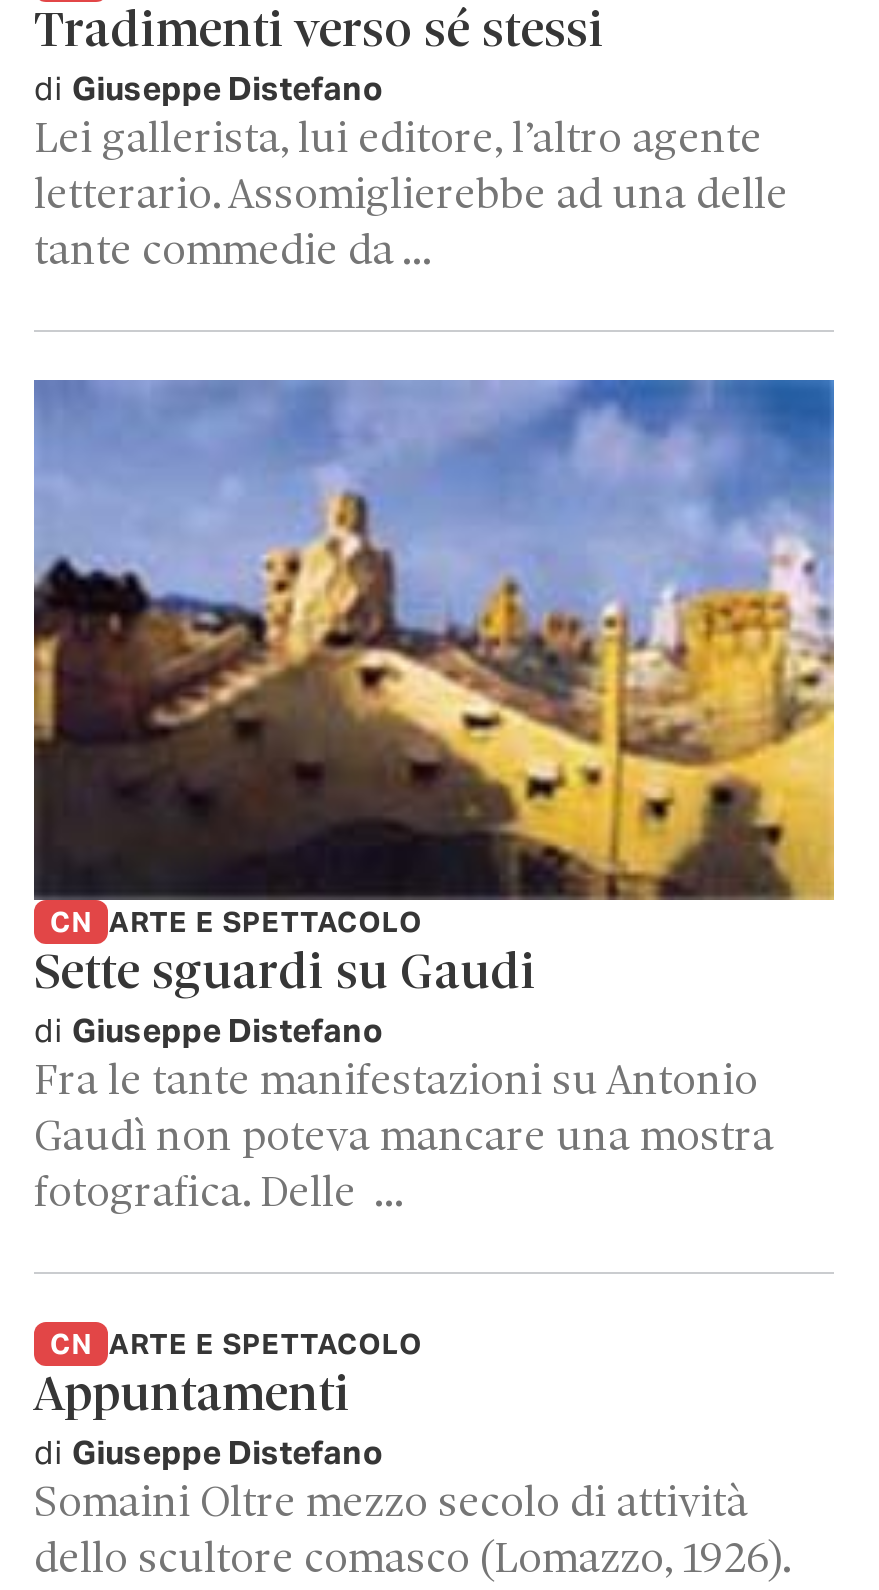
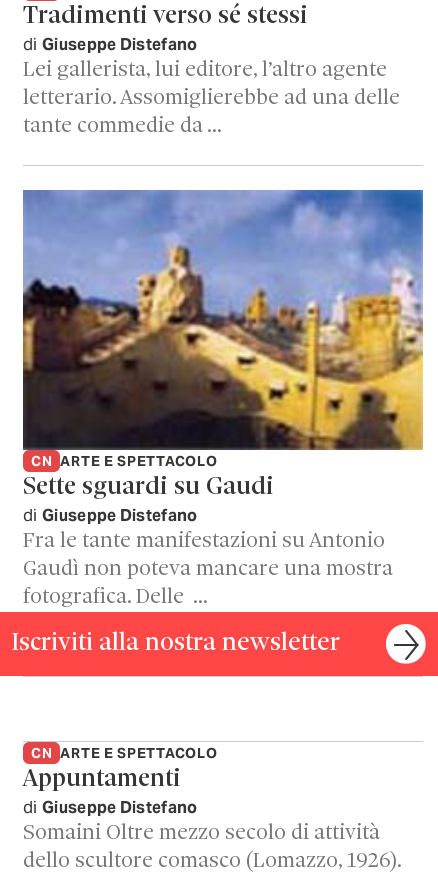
none -> [11,630,340,657] Iscriviti alla nostra newsletter

